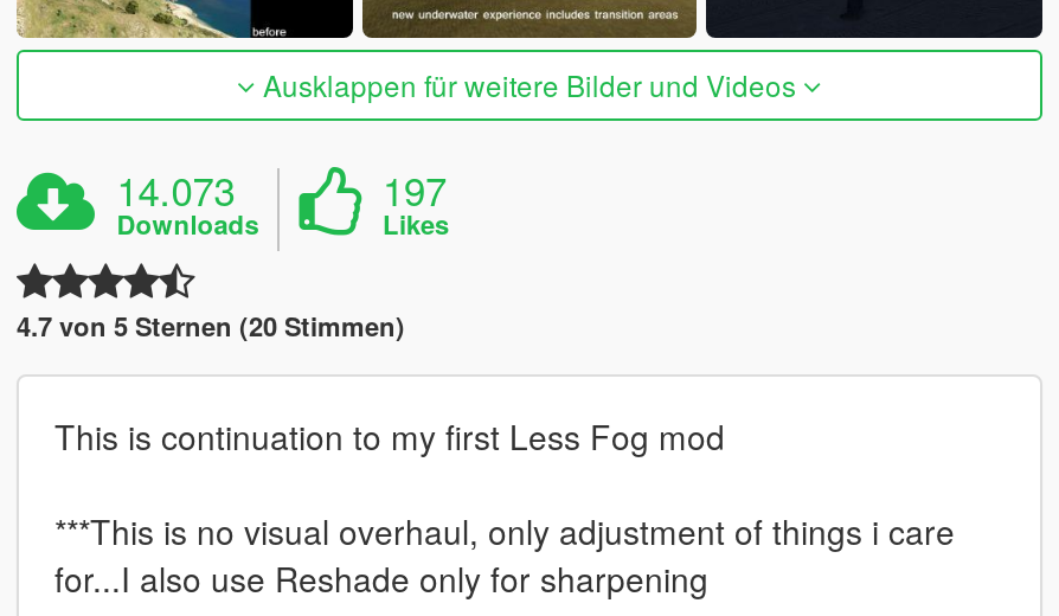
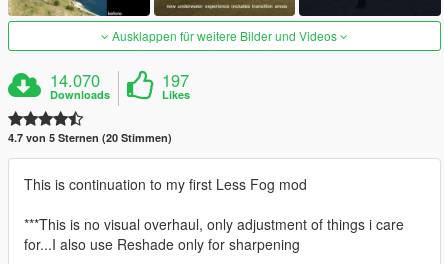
[117,162,235,218] 14.073 -> [50,68,100,92] 14.070

